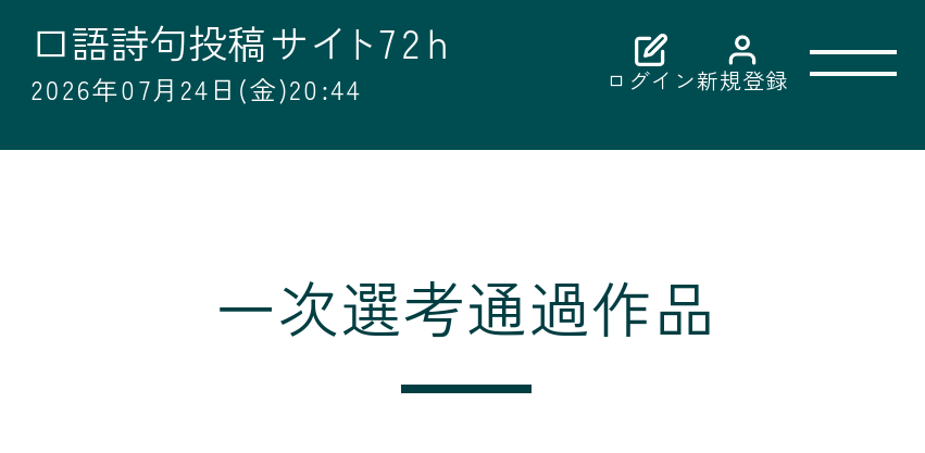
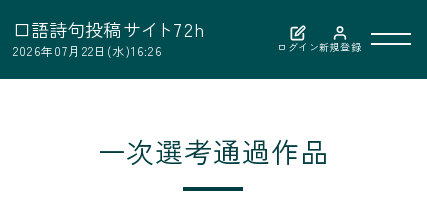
[32,68,362,105] 2026年07月24日(金)20:44 -> [13,41,162,58] 2026年07月22日(水)16:26

